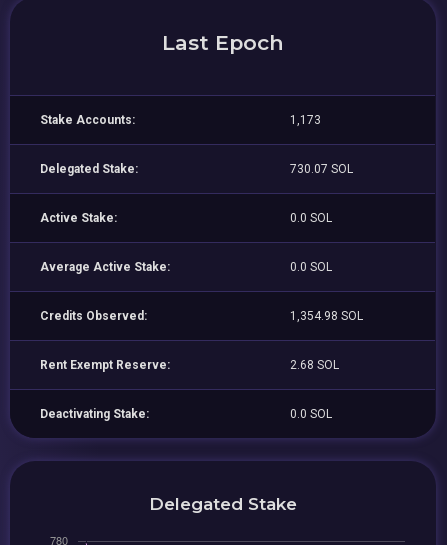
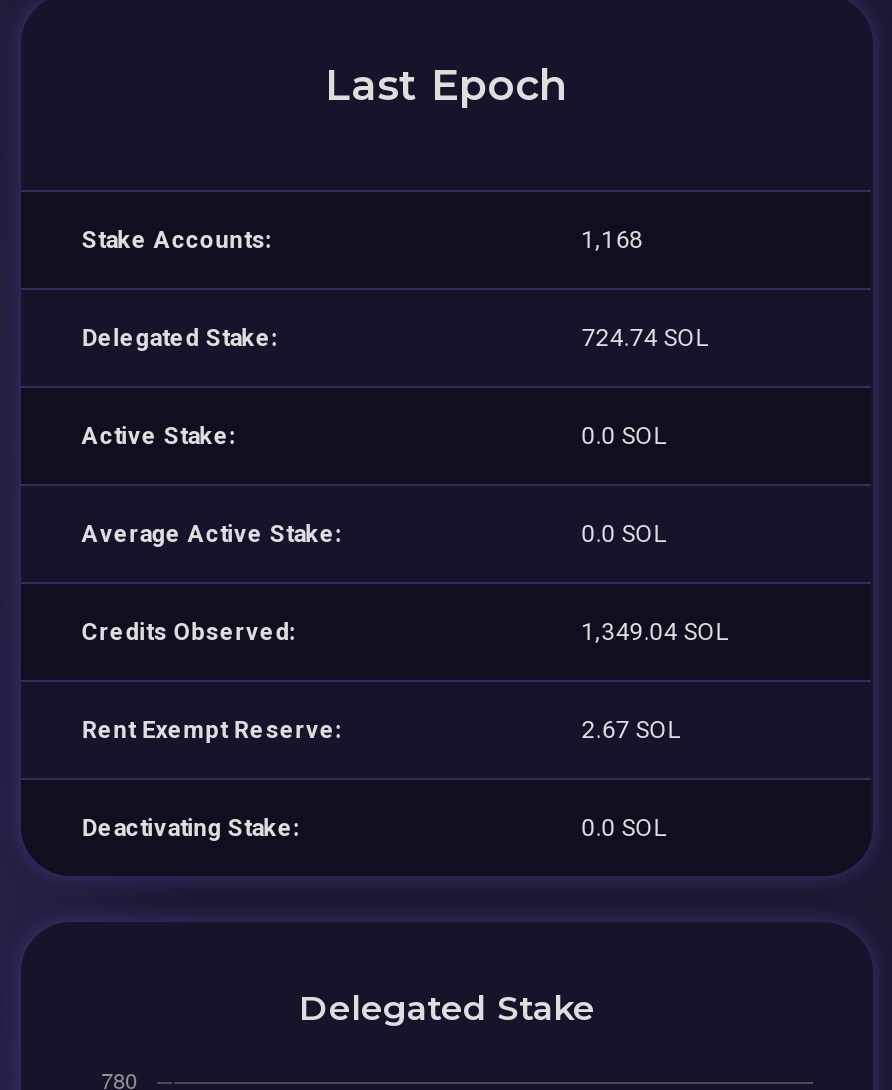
[290,113,321,127] 1,173 -> [581,226,643,254] 1,168
[290,162,353,176] 730.07 SOL -> [581,324,707,352] 724.74 SOL
[290,309,363,323] 1,354.98 SOL -> [581,618,727,646] 1,349.04 SOL
[290,358,339,372] 2.68 SOL -> [581,716,679,744] 2.67 SOL

